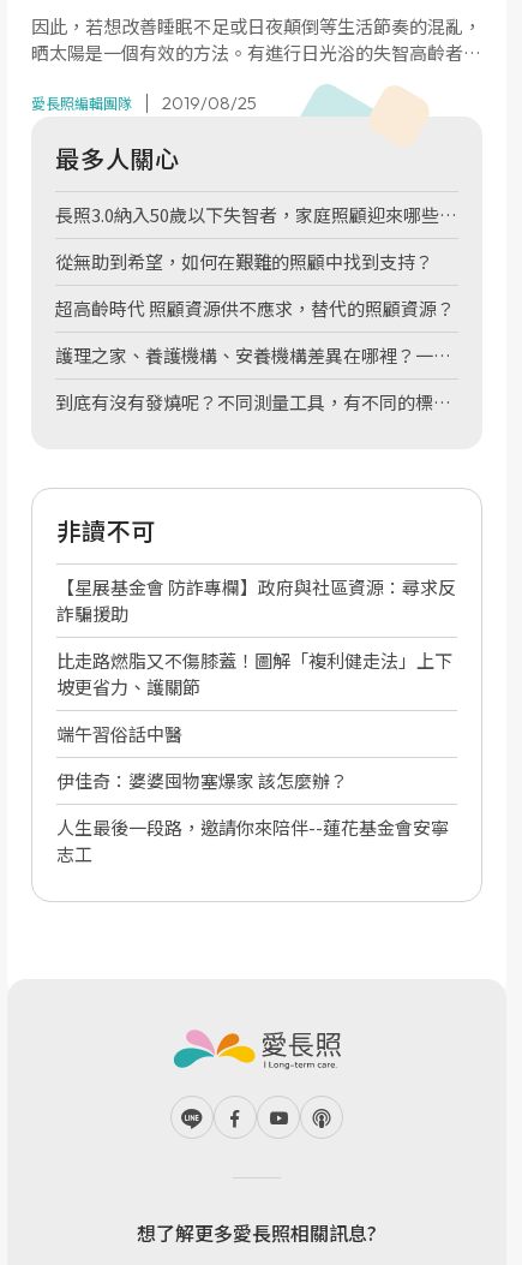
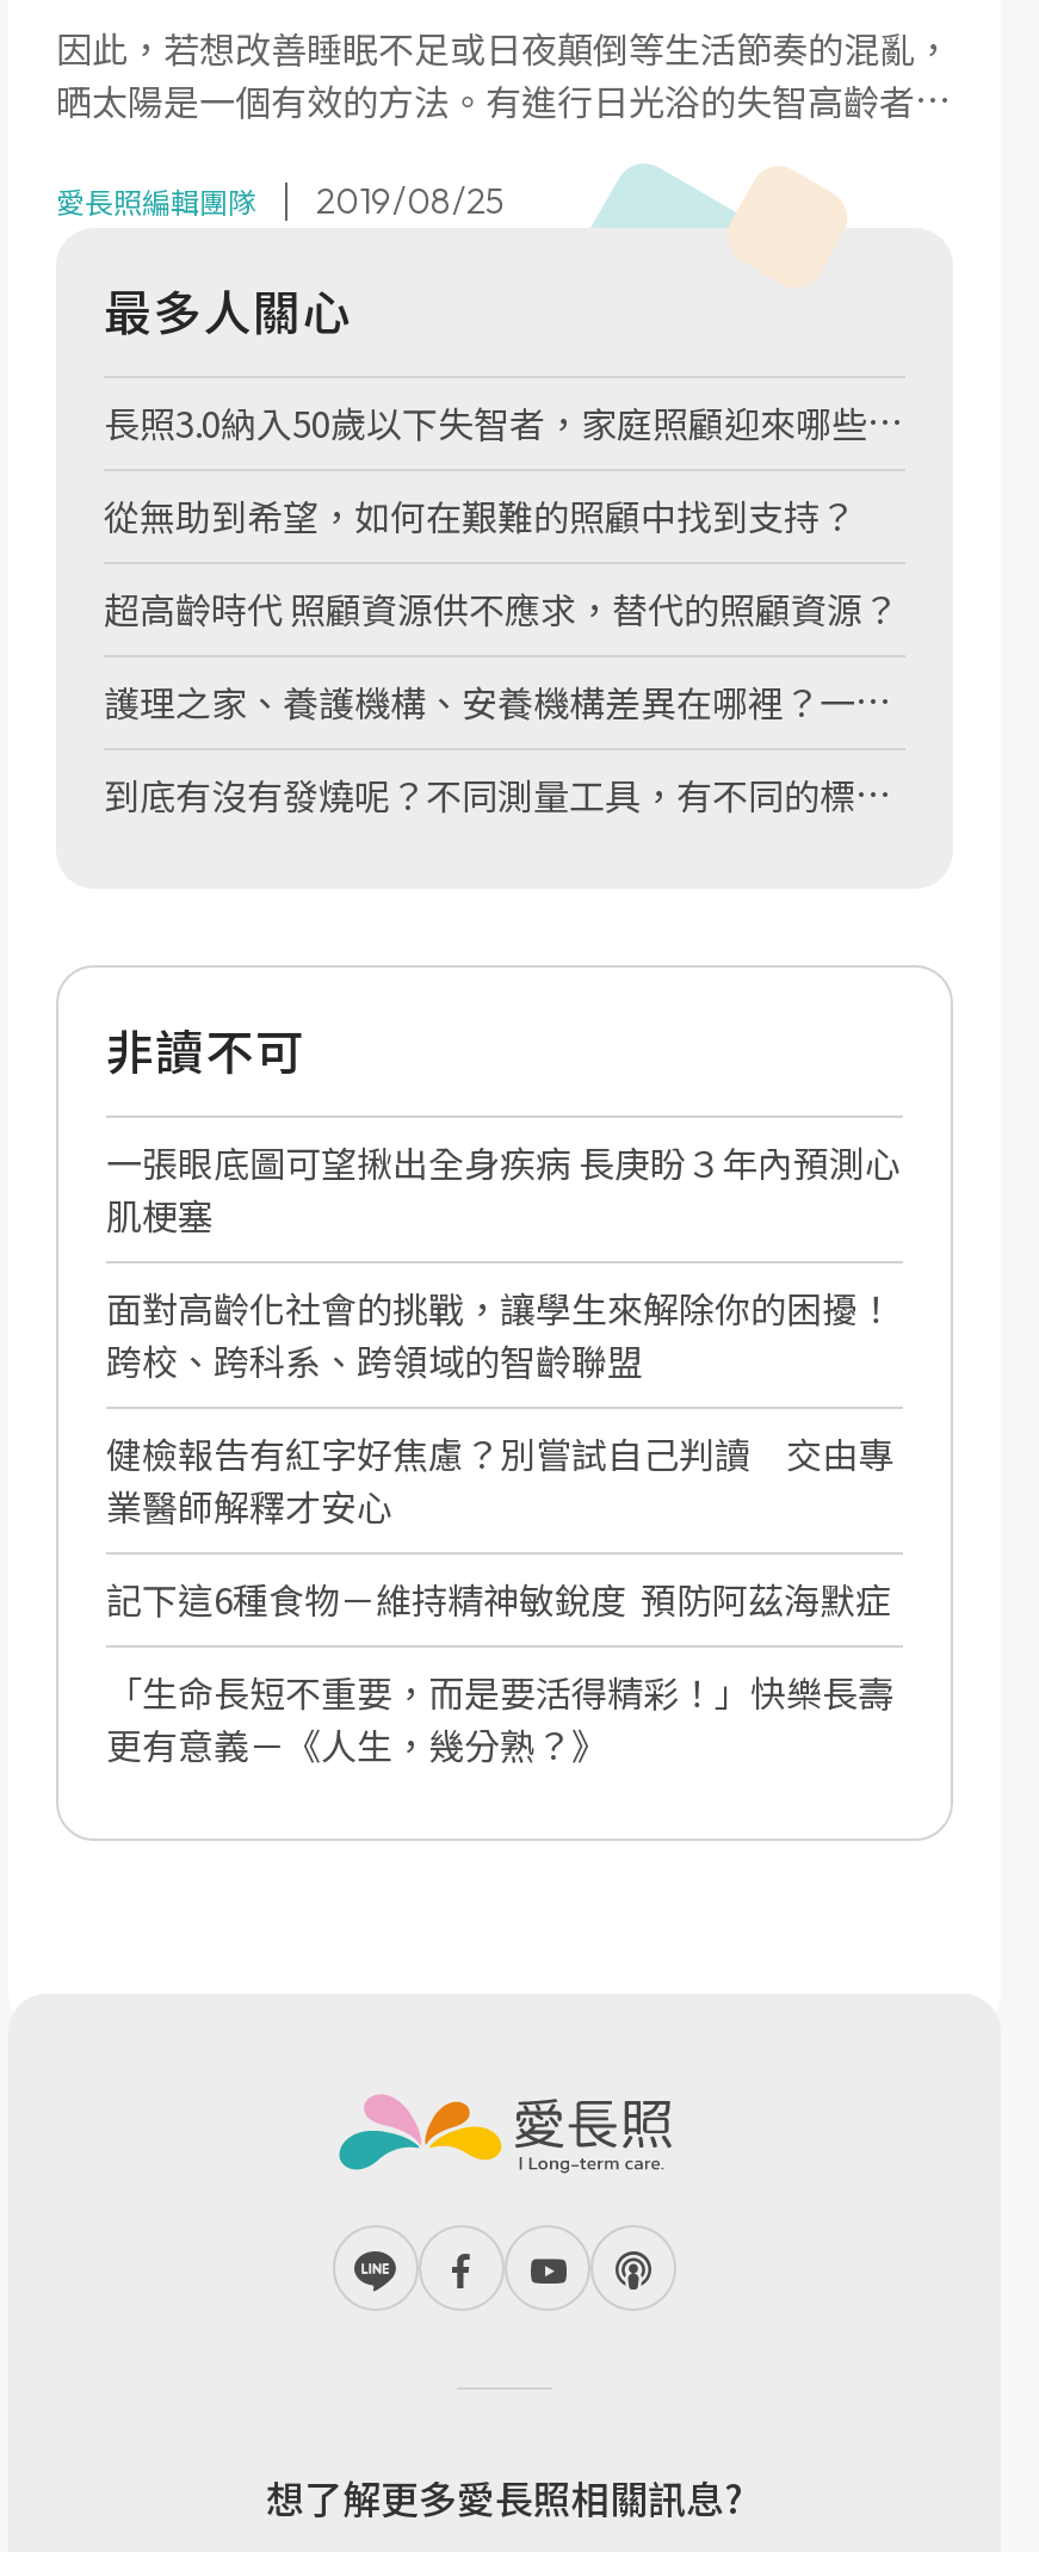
[56,574,456,625] 【星展基金會 防詐專欄】政府與社區資源：尋求反 | 詐騙援助 -> [106,1136,901,1239] 一張眼底圖可望揪出全身疾病 長庚盼３年內預測心 | 肌梗塞
[56,647,452,699] 比走路燃脂又不傷膝蓋！圖解「複利健走法」上下 | 坡更省力、護關節 -> [106,1282,893,1384] 面對高齡化社會的挑戰，讓學生來解除你的困擾！ | 跨校、跨科系、跨領域的智齡聯盟
[56,720,182,746] 端午習俗話中醫 -> [106,1427,893,1530] 健檢報告有紅字好焦慮？別嘗試自己判讀 交由專 | 業醫師解釋才安心
[56,767,348,792] 伊佳奇：婆婆囤物塞爆家 該怎麼辦？ -> [106,1573,891,1623] 記下這6種食物－維持精神敏銳度 預防阿茲海默症
[56,814,449,866] 人生最後一段路，邀請你來陪伴--蓮花基金會安寧 | 志工 -> [106,1666,893,1768] 「生命長短不重要，而是要活得精彩！」快樂長壽 | 更有意義－《人生，幾分熟？》

